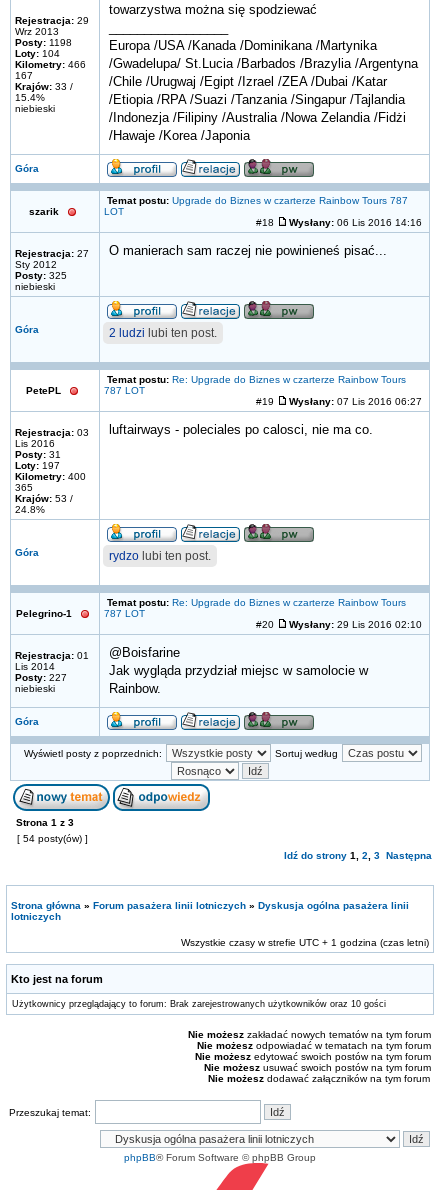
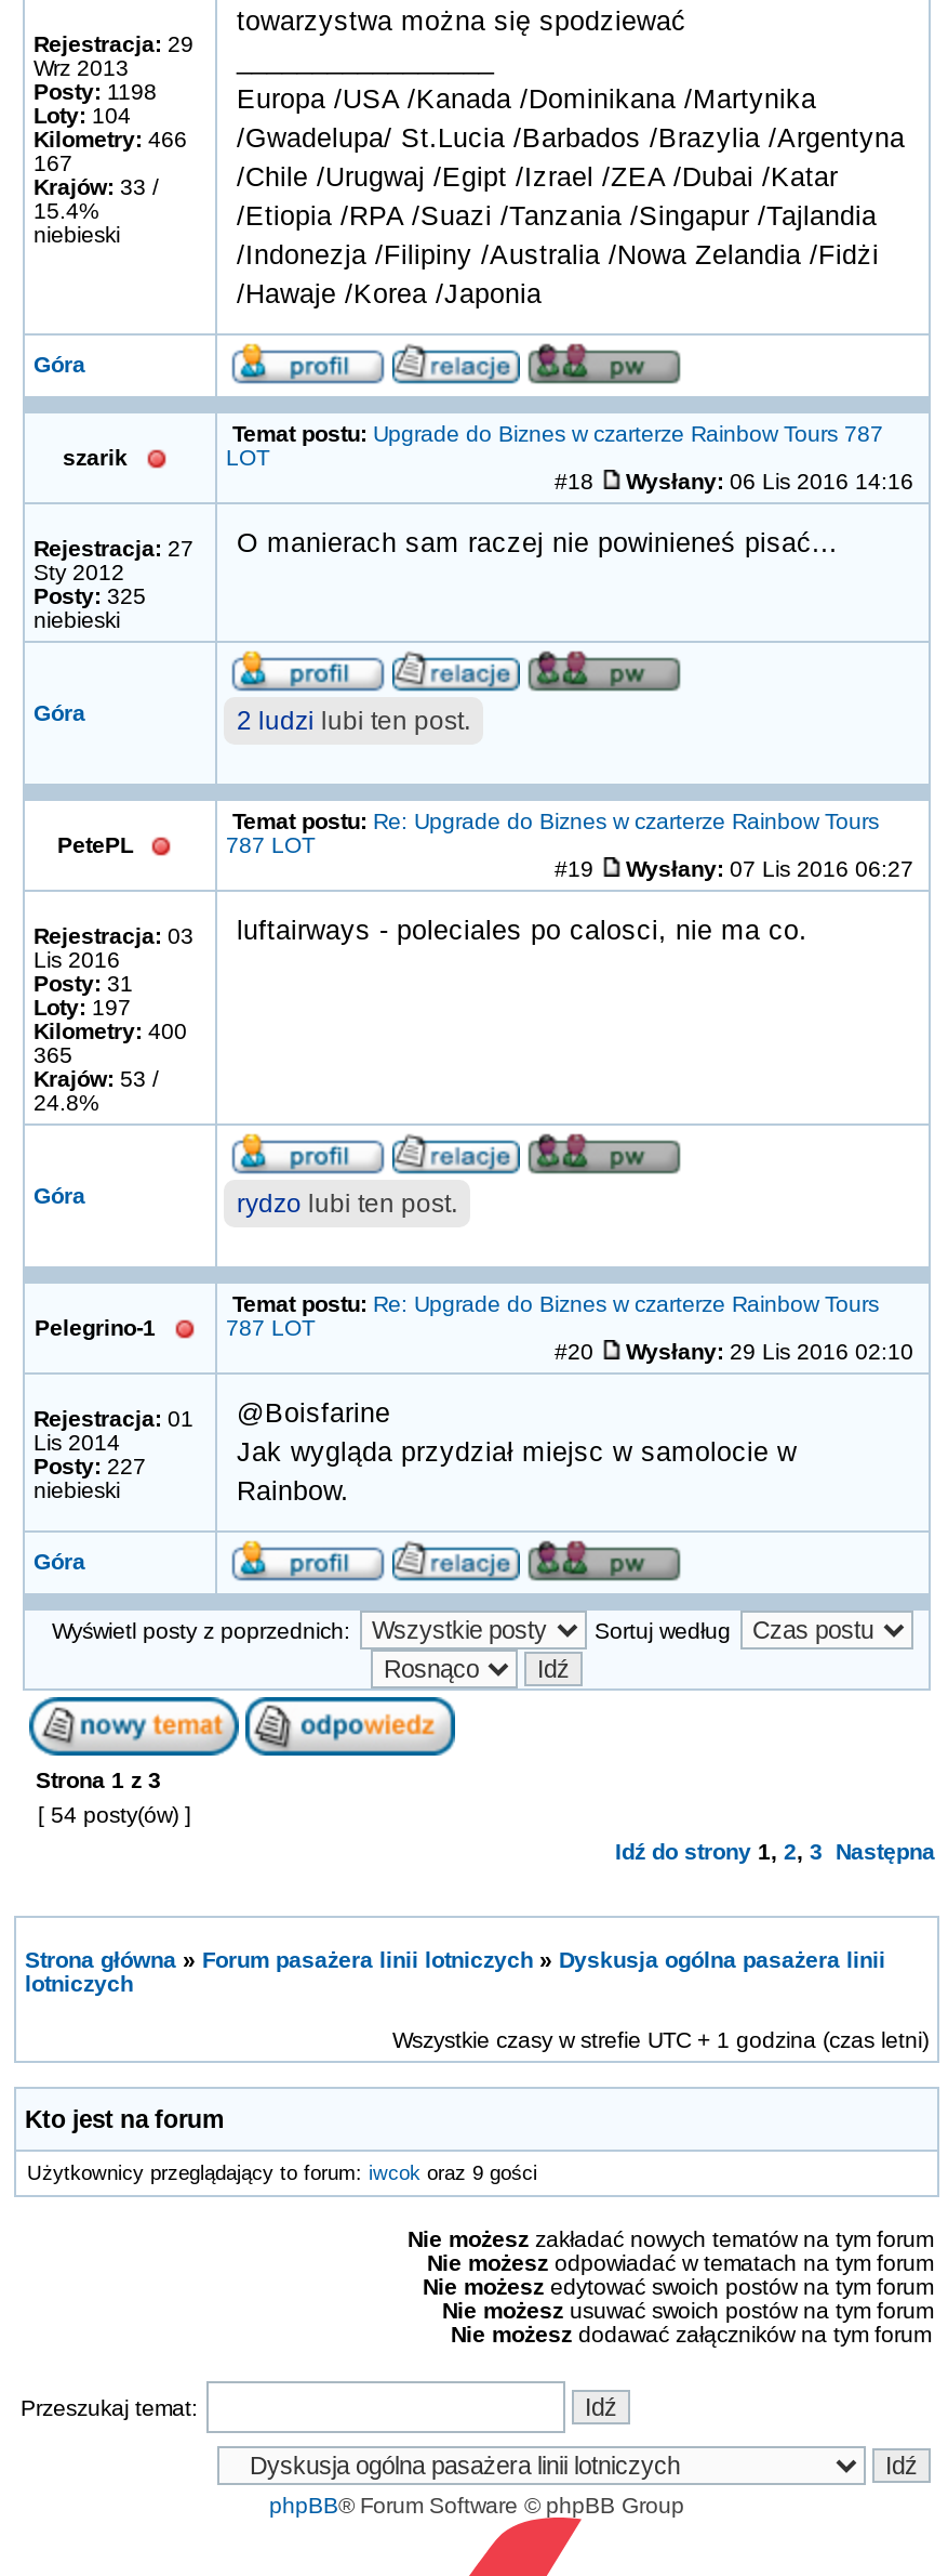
[12,999,386,1009] Użytkownicy przeglądający to forum: Brak zarejestrowanych użytkowników oraz 10 gości -> [27,2163,537,2184] Użytkownicy przeglądający to forum: iwcok oraz 9 gości

